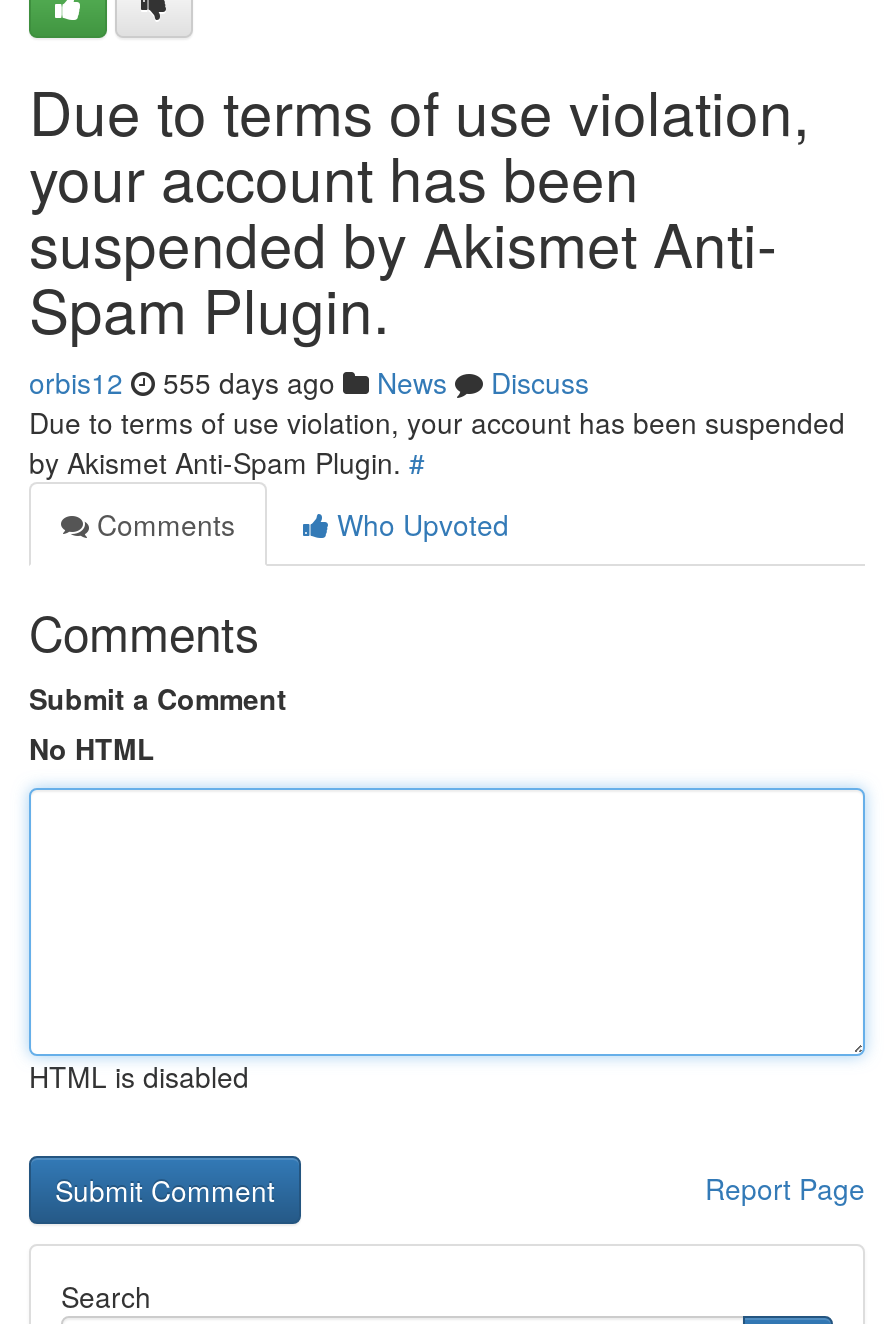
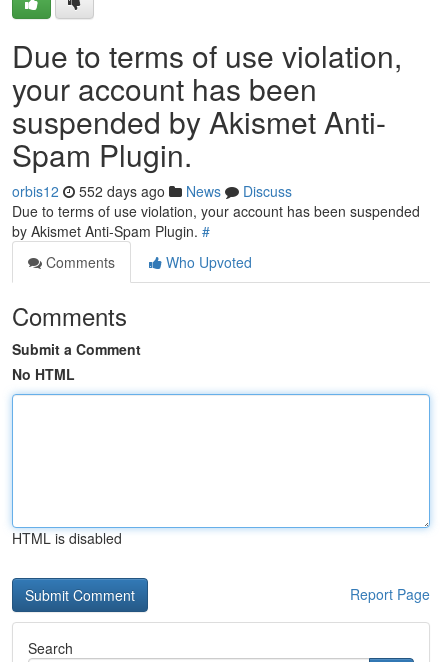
[29,362,589,402] orbis12 555 days ago News Discuss -> [12,181,292,201] orbis12 552 days ago News Discuss

